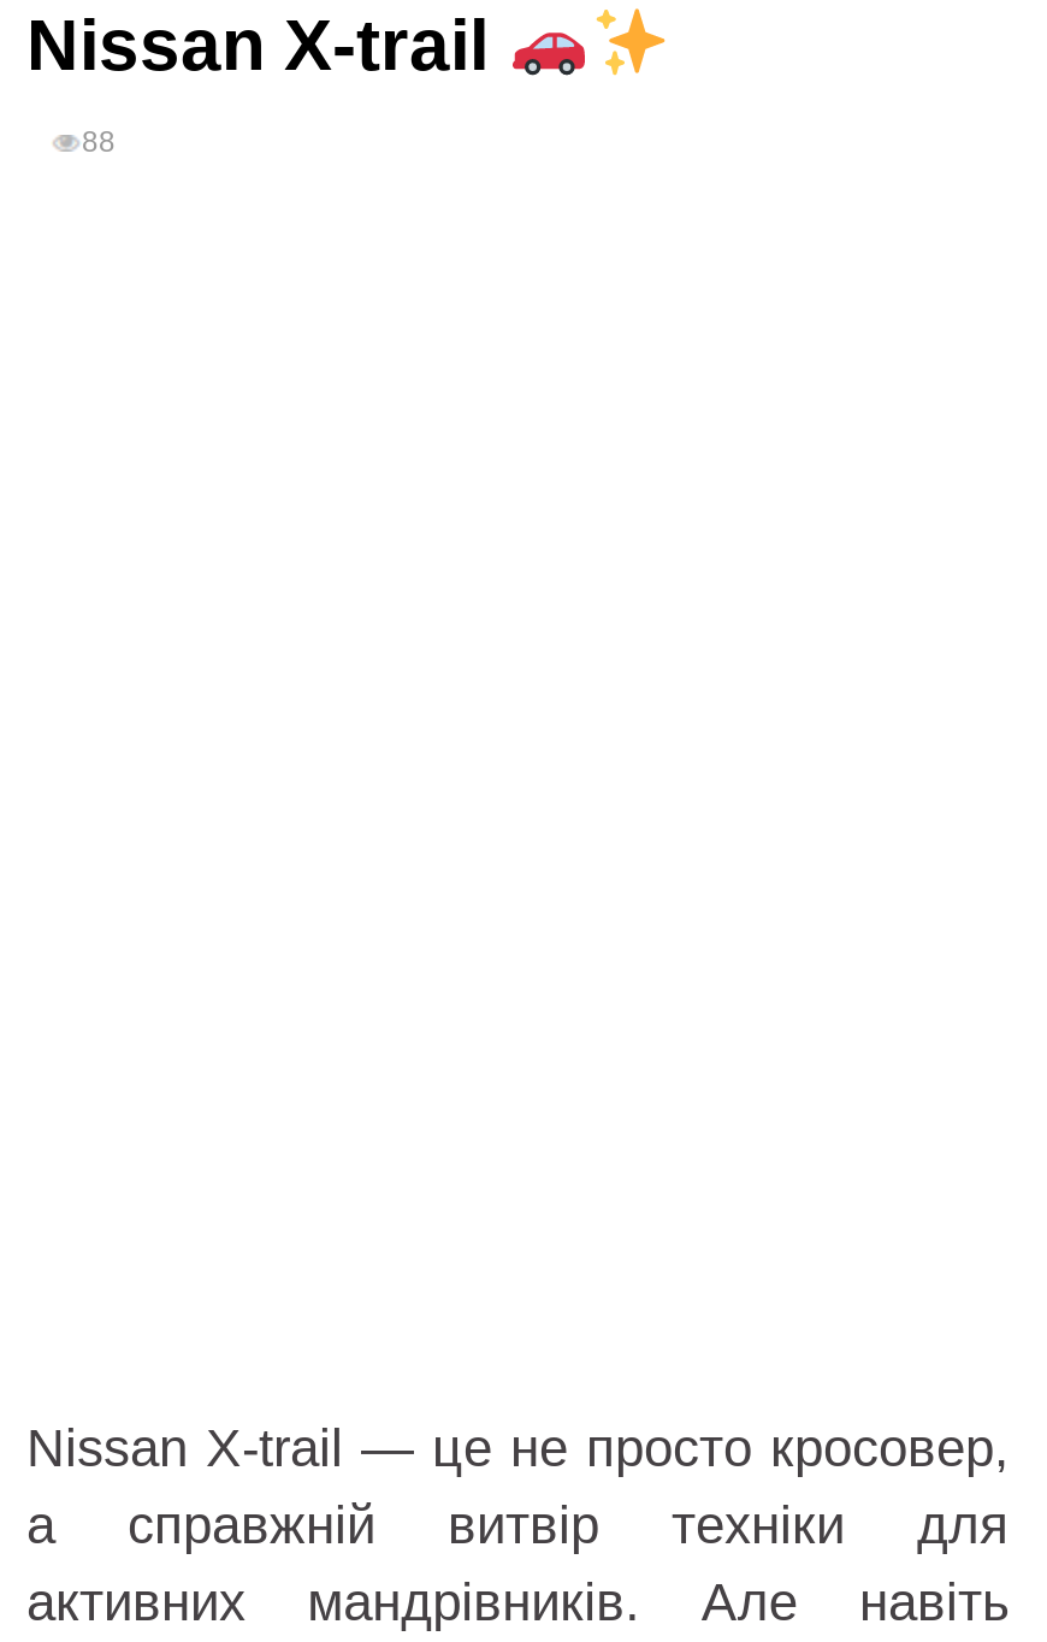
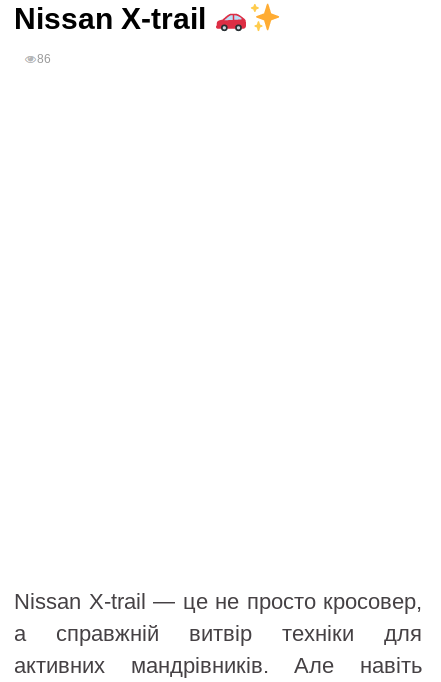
[82,125,116,159] 88 -> [37,52,51,66] 86

